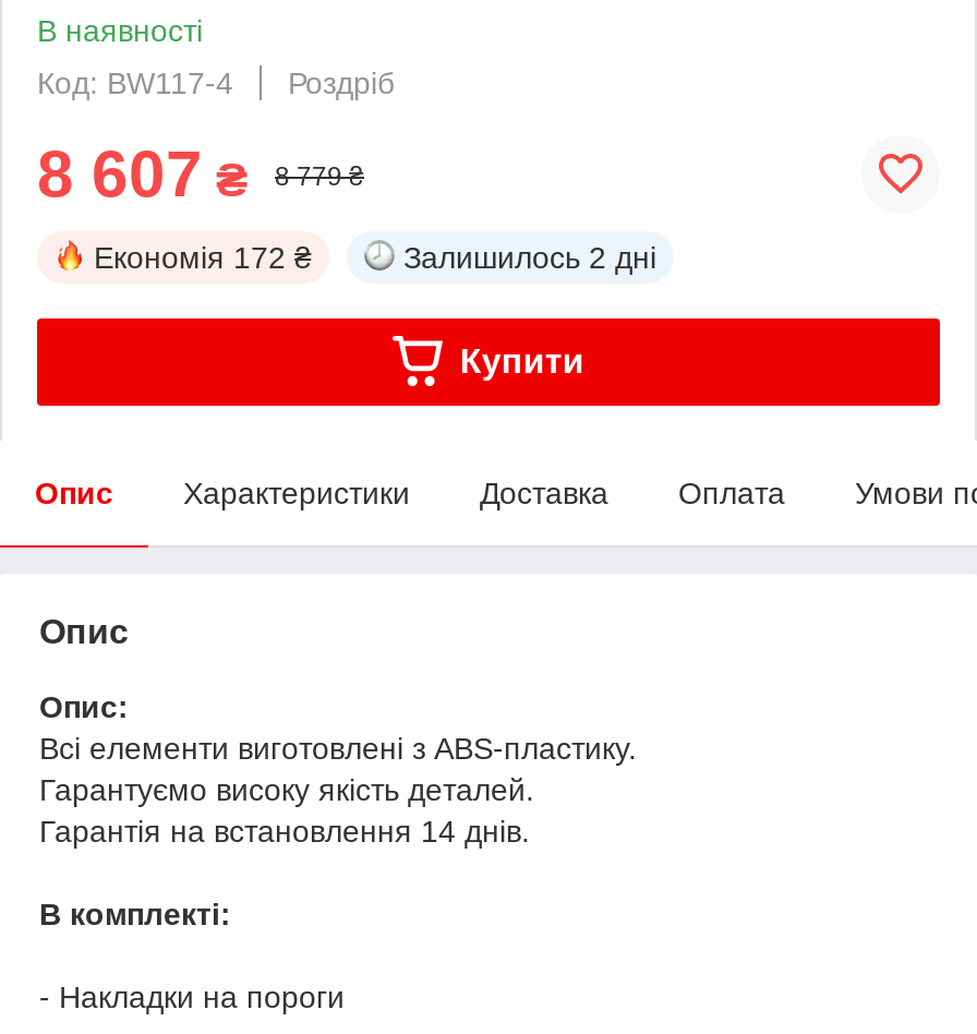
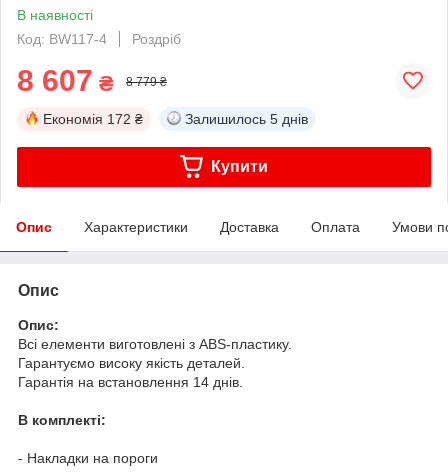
[403,240,656,274] Залишилось 2 дні -> [185,111,308,127] Залишилось 5 днів

